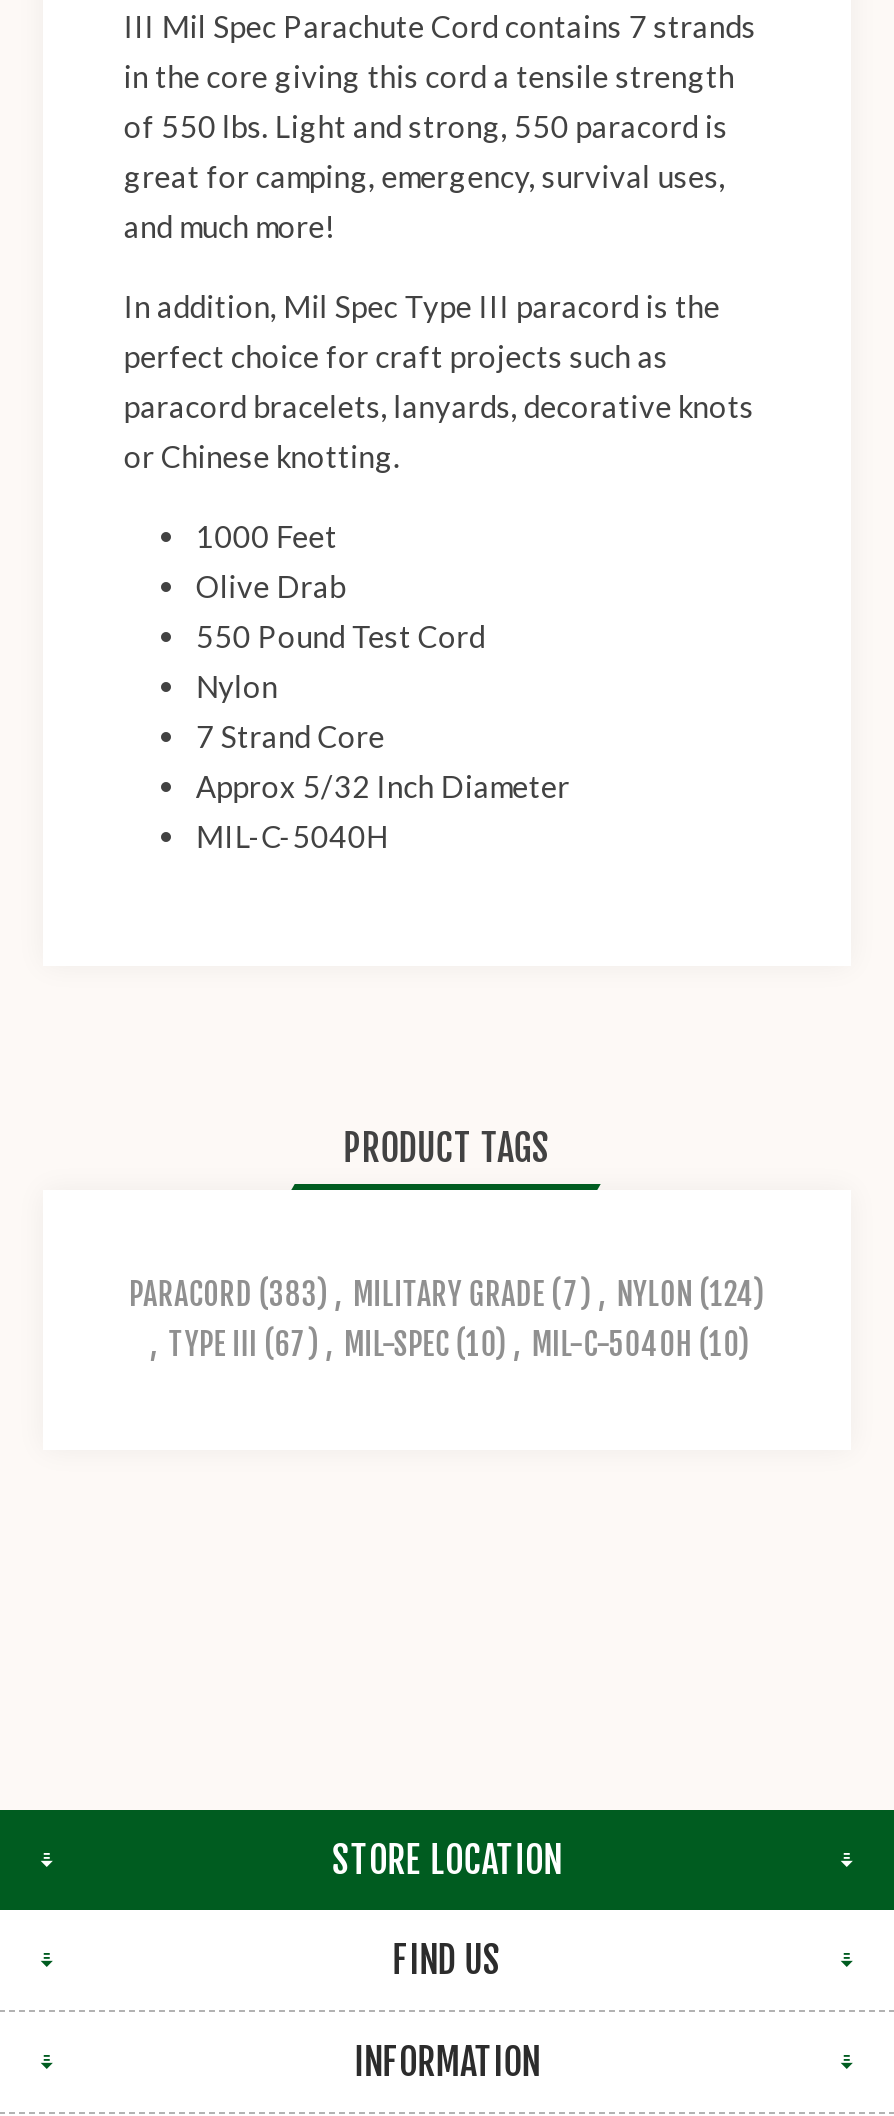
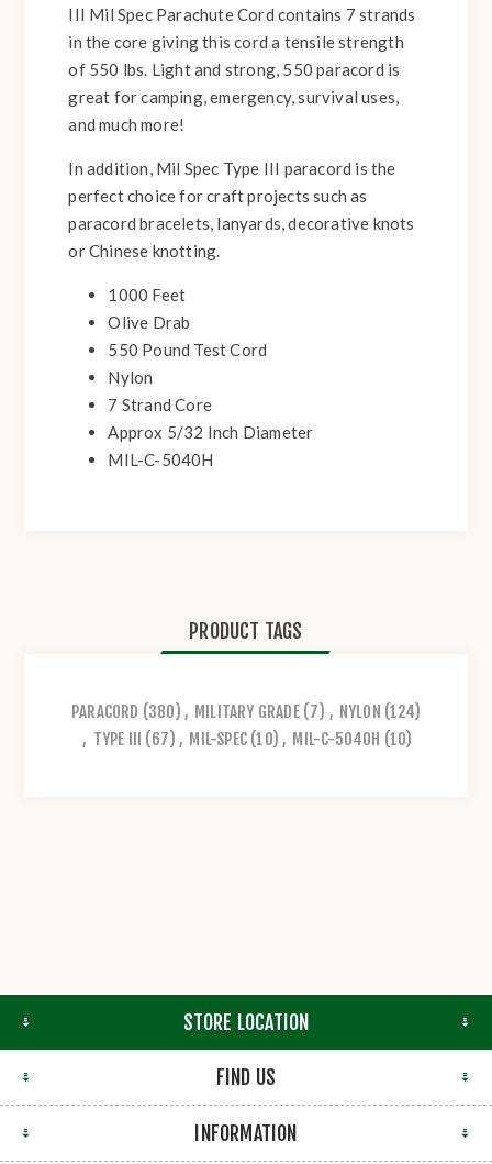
[129,1276,765,1314] PARACORD (383) , MILITARY GRADE (7) , NYLON (124) -> [71,701,421,722] PARACORD (380) , MILITARY GRADE (7) , NYLON (124)

